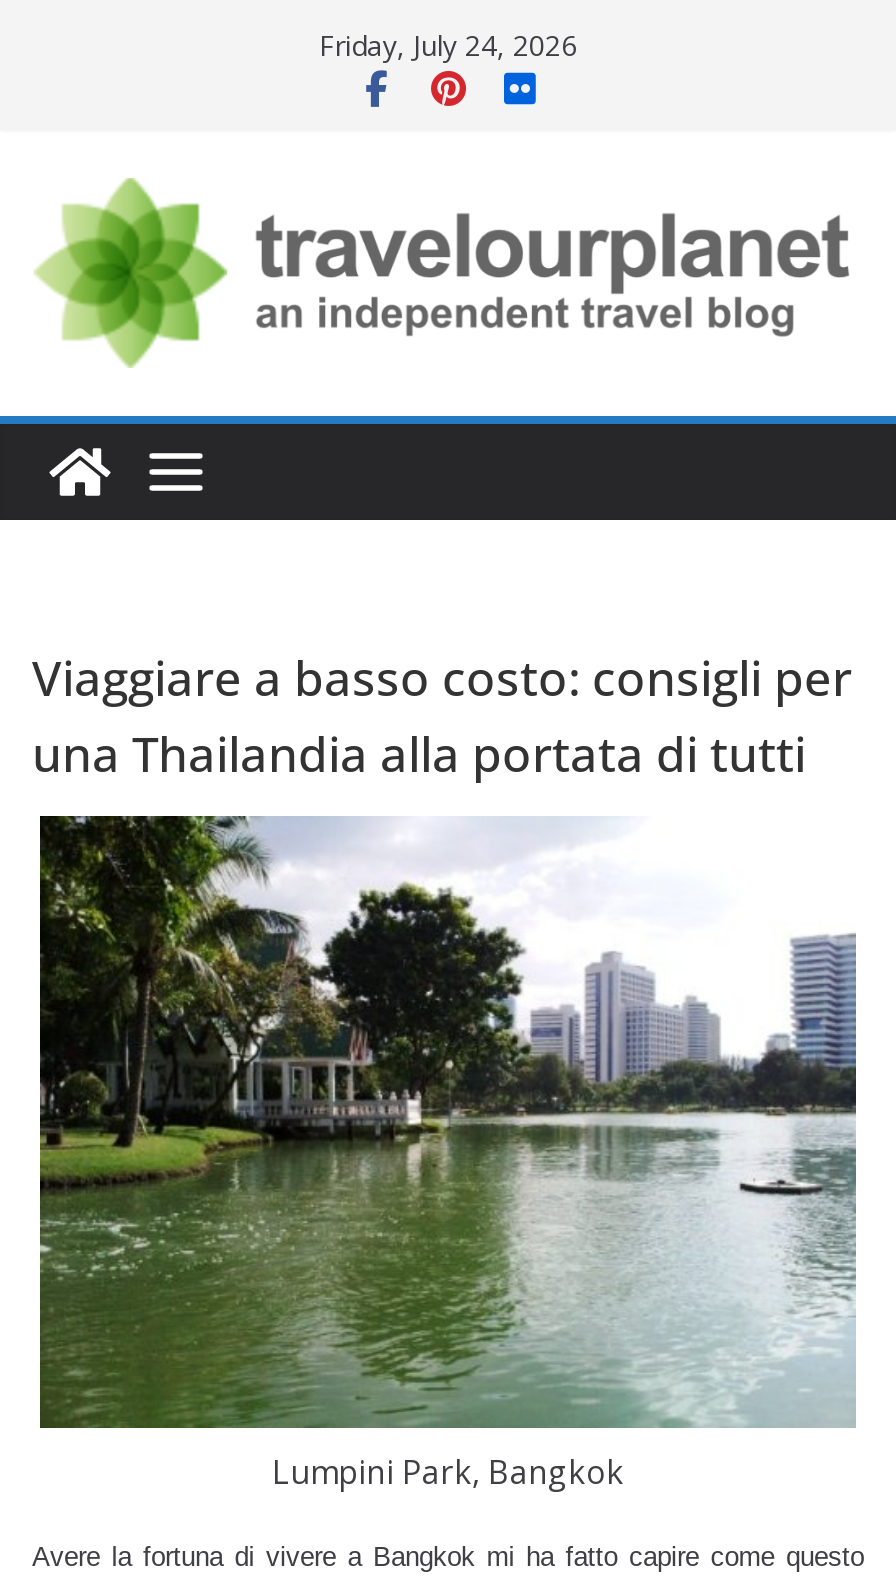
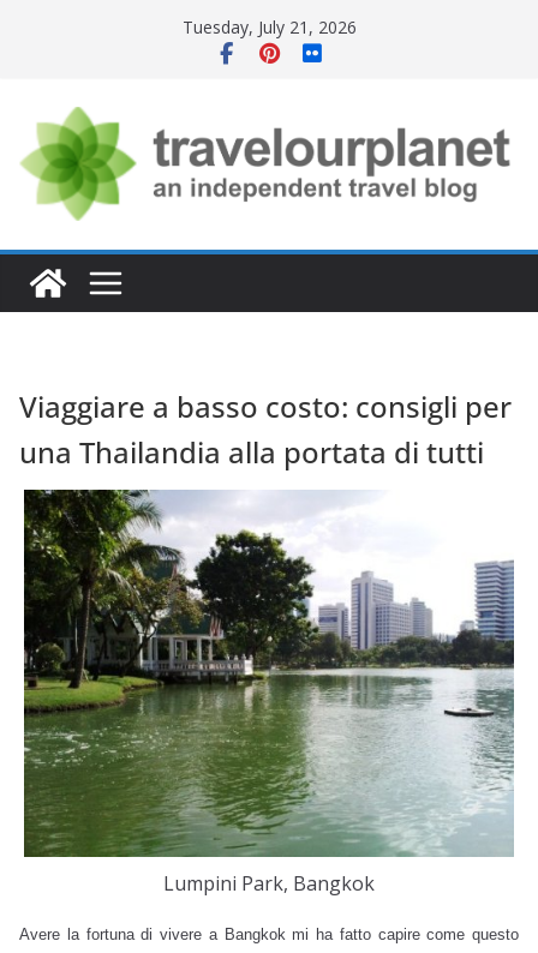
[319,26,577,64] Friday, July 24, 2026 -> [182,16,356,38] Tuesday, July 21, 2026

